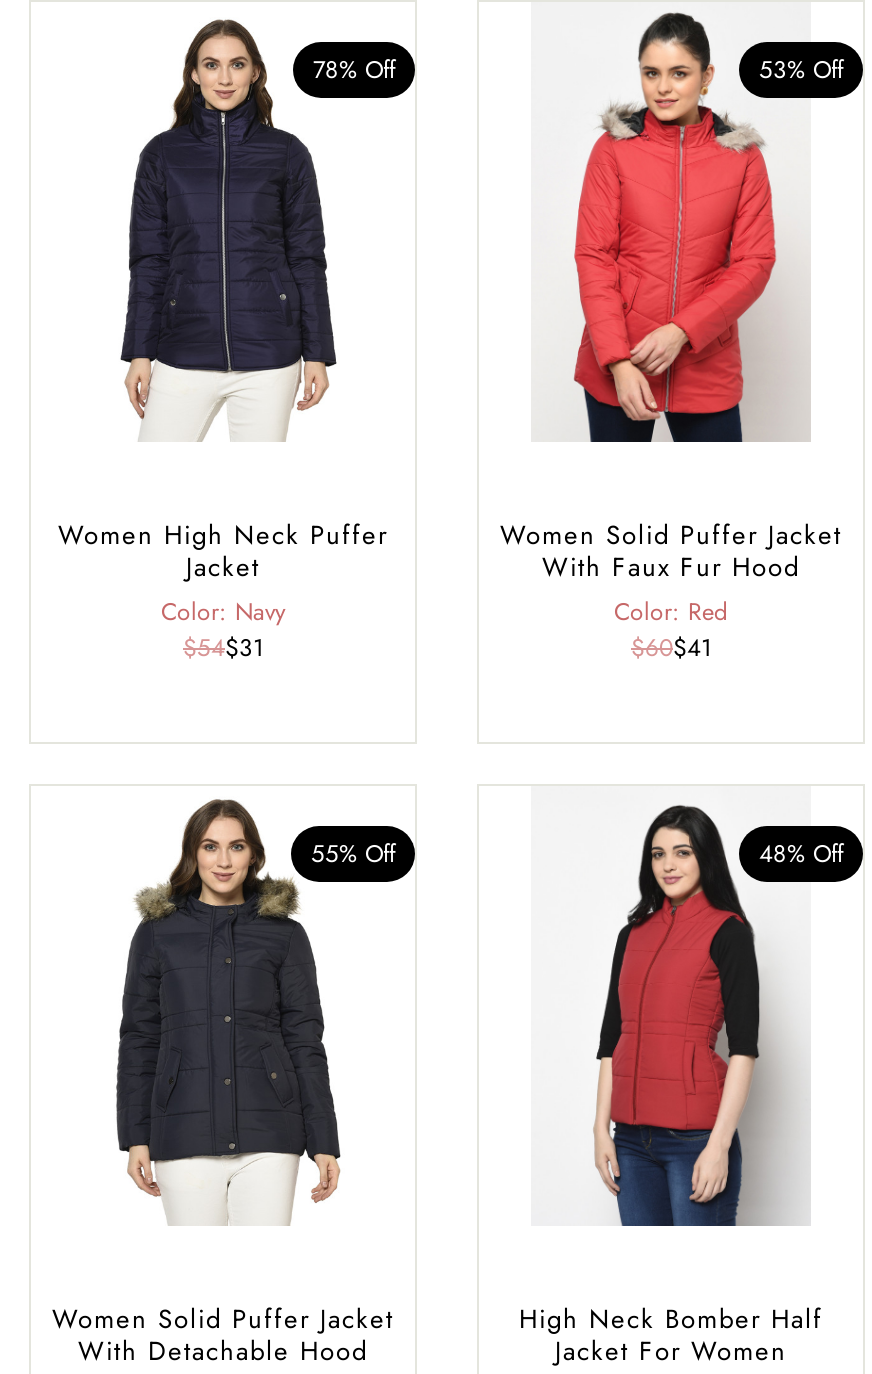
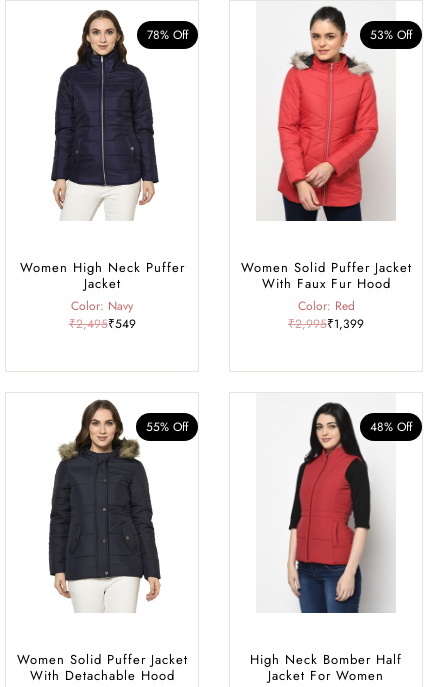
[183,629,263,665] $54 $31 -> [68,314,135,332] ₹2,495 ₹549
[631,629,711,665] $60 $41 -> [288,314,364,332] ₹2,995 ₹1,399

